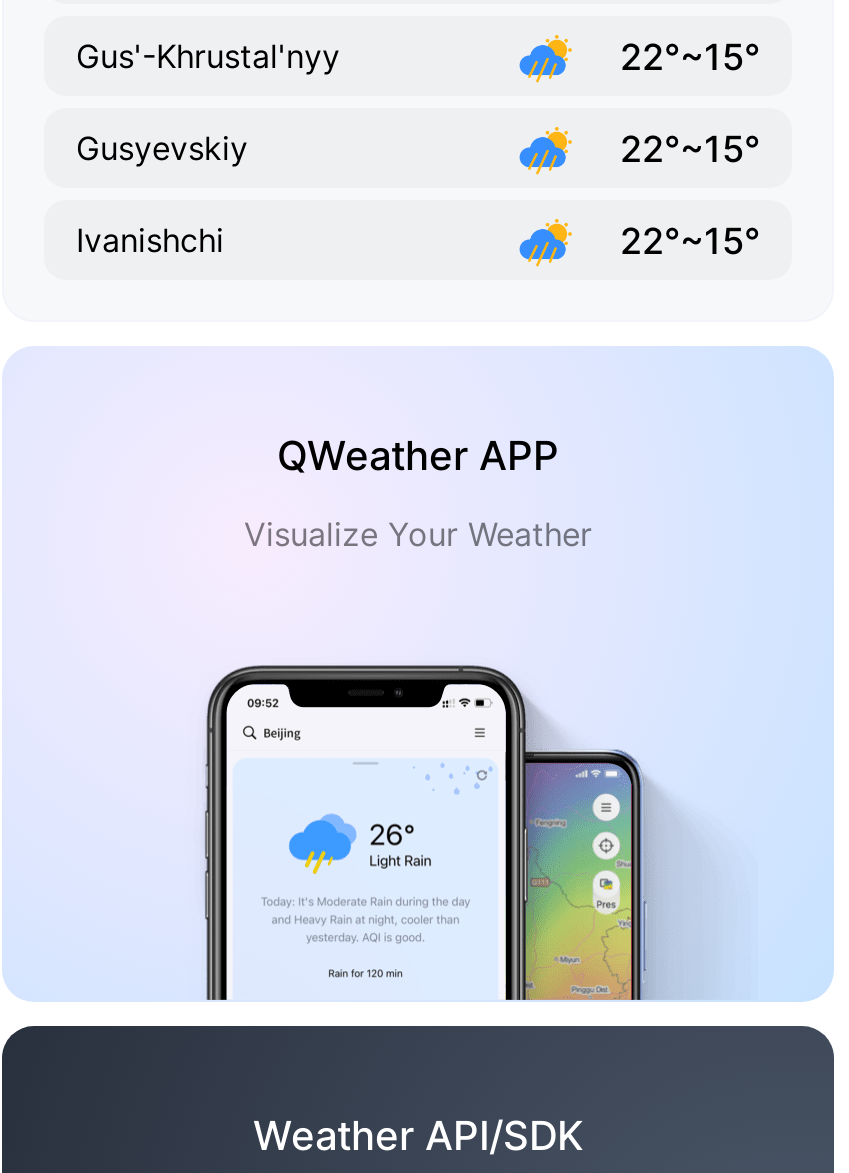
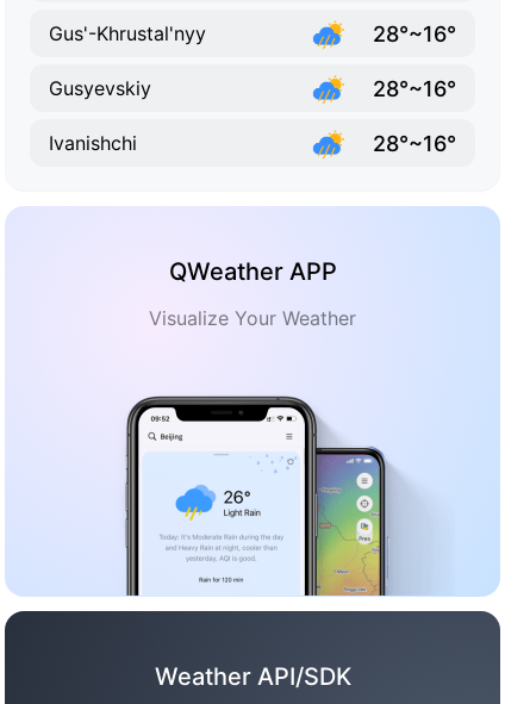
[620,35,760,77] 22°~15° -> [373,21,456,46] 28°~16°
[620,127,760,169] 22°~15° -> [373,76,456,101] 28°~16°
[620,219,760,261] 22°~15° -> [373,131,456,156] 28°~16°

